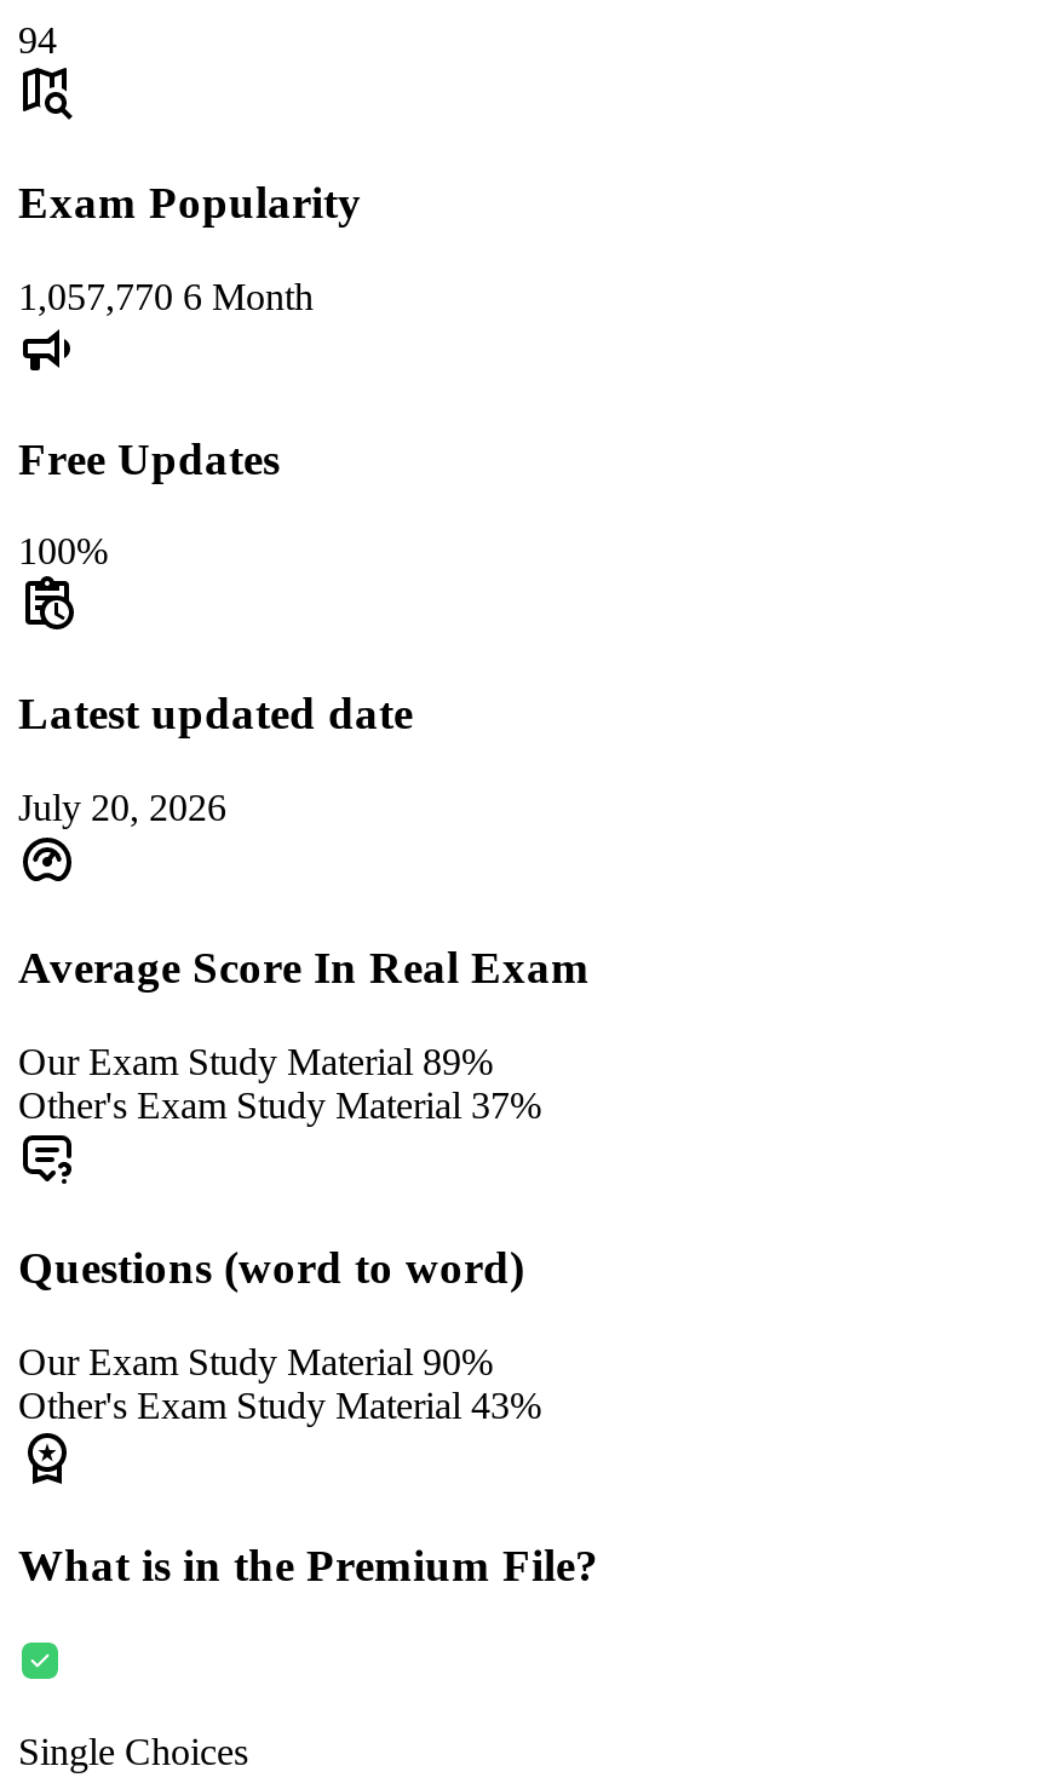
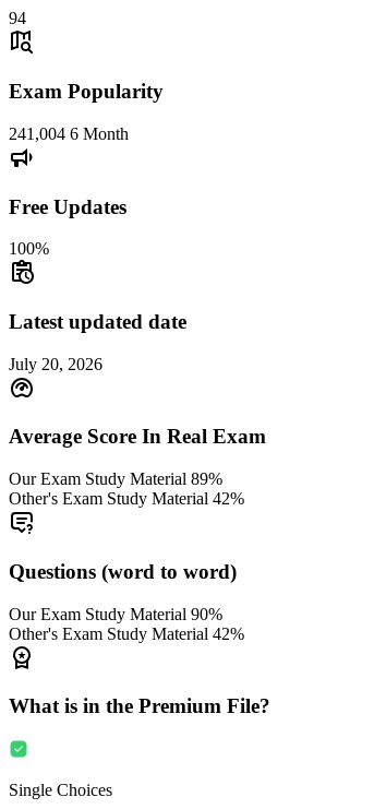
[18,275,314,317] 1,057,770 6 Month -> [9,124,129,143] 241,004 6 Month
[18,1085,541,1126] Other's Exam Study Material 37% -> [9,489,244,508] Other's Exam Study Material 42%
[18,1384,541,1425] Other's Exam Study Material 43% -> [9,624,244,643] Other's Exam Study Material 42%

